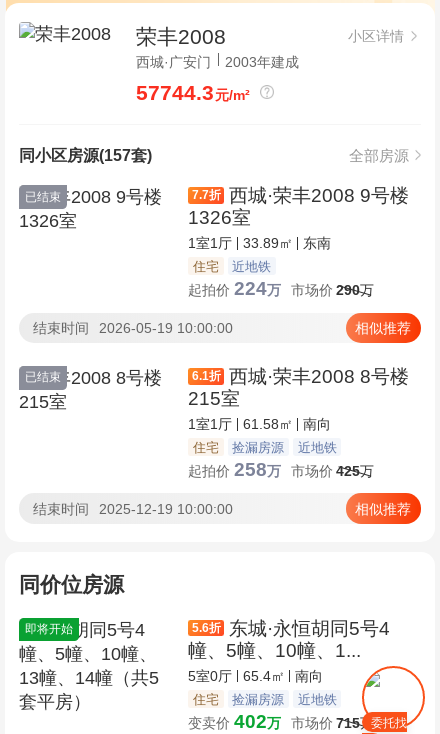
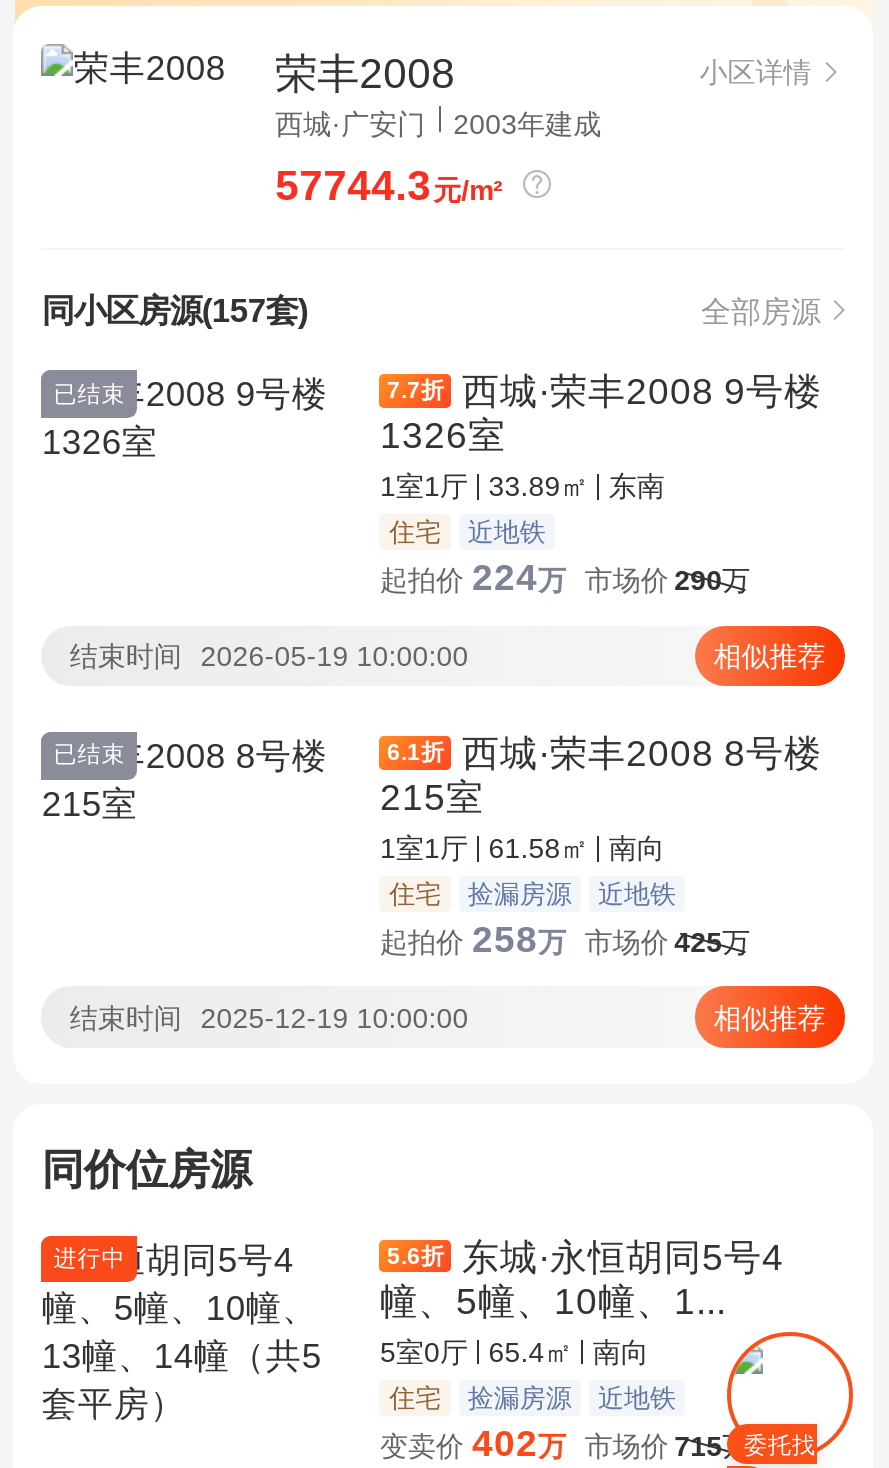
[25,622,73,635] 即将开始 -> [53,1244,125,1270] 进行中

